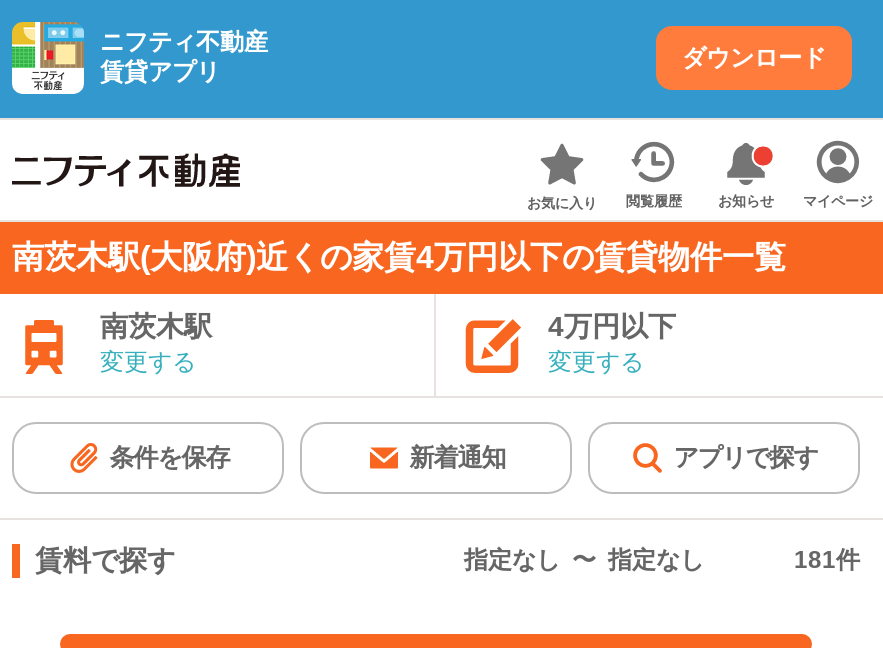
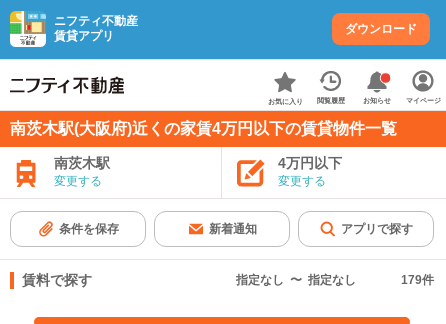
[794,546,860,574] 181件 -> [401,273,434,287] 179件

